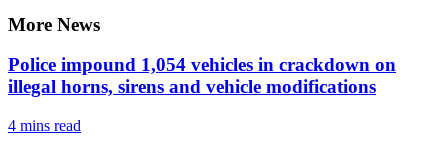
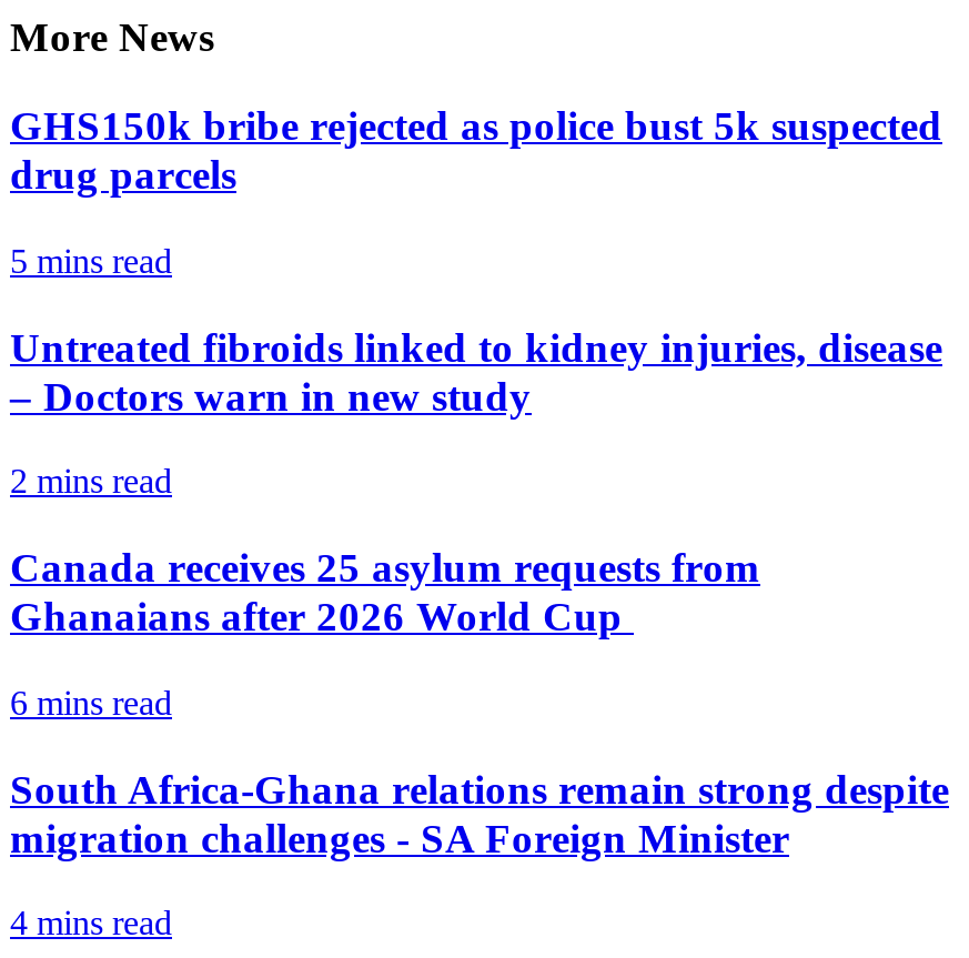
[8,54,396,97] Police impound 1,054 vehicles in crackdown on | illegal horns, sirens and vehicle modifications -> [10,103,949,861] GHS150k bribe rejected as police bust 5k suspected | drug parcels | 5 mins read | Untreated fibroids linked to kidney injuries, disease | – Doctors warn in new study | 2 mins read | Canada receives 25 asylum requests from | Ghanaians after 2026 World Cup | 6 mins read | South Africa-Ghana relations remain strong despite | migration challenges - SA Foreign Minister

